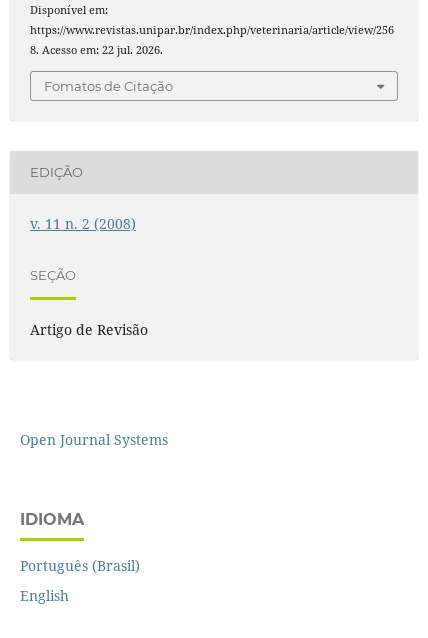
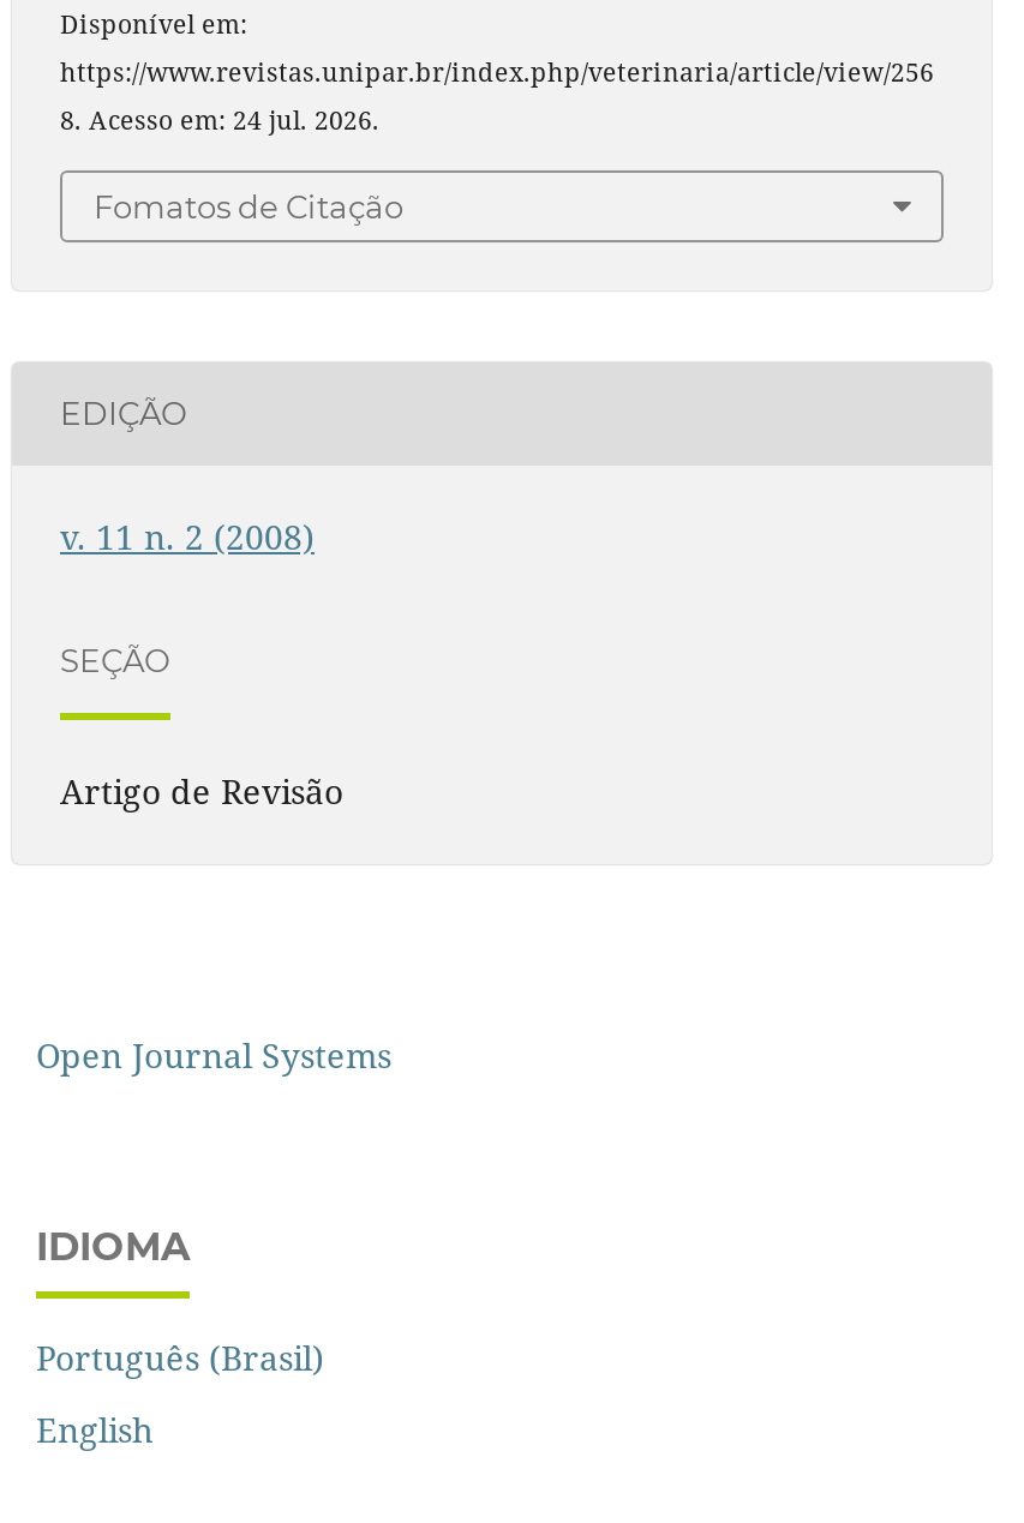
[30,43,163,57] 8. Acesso em: 22 jul. 2026. -> [60,103,379,137] 8. Acesso em: 24 jul. 2026.

